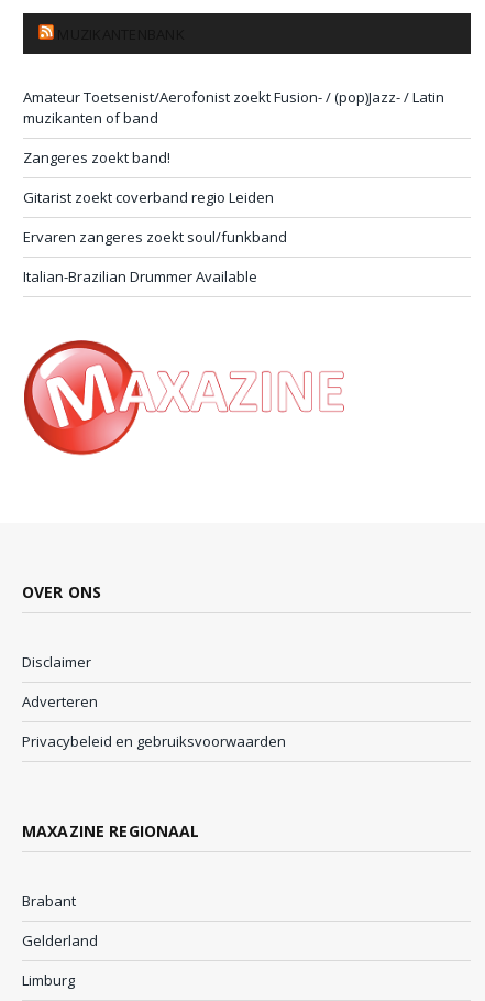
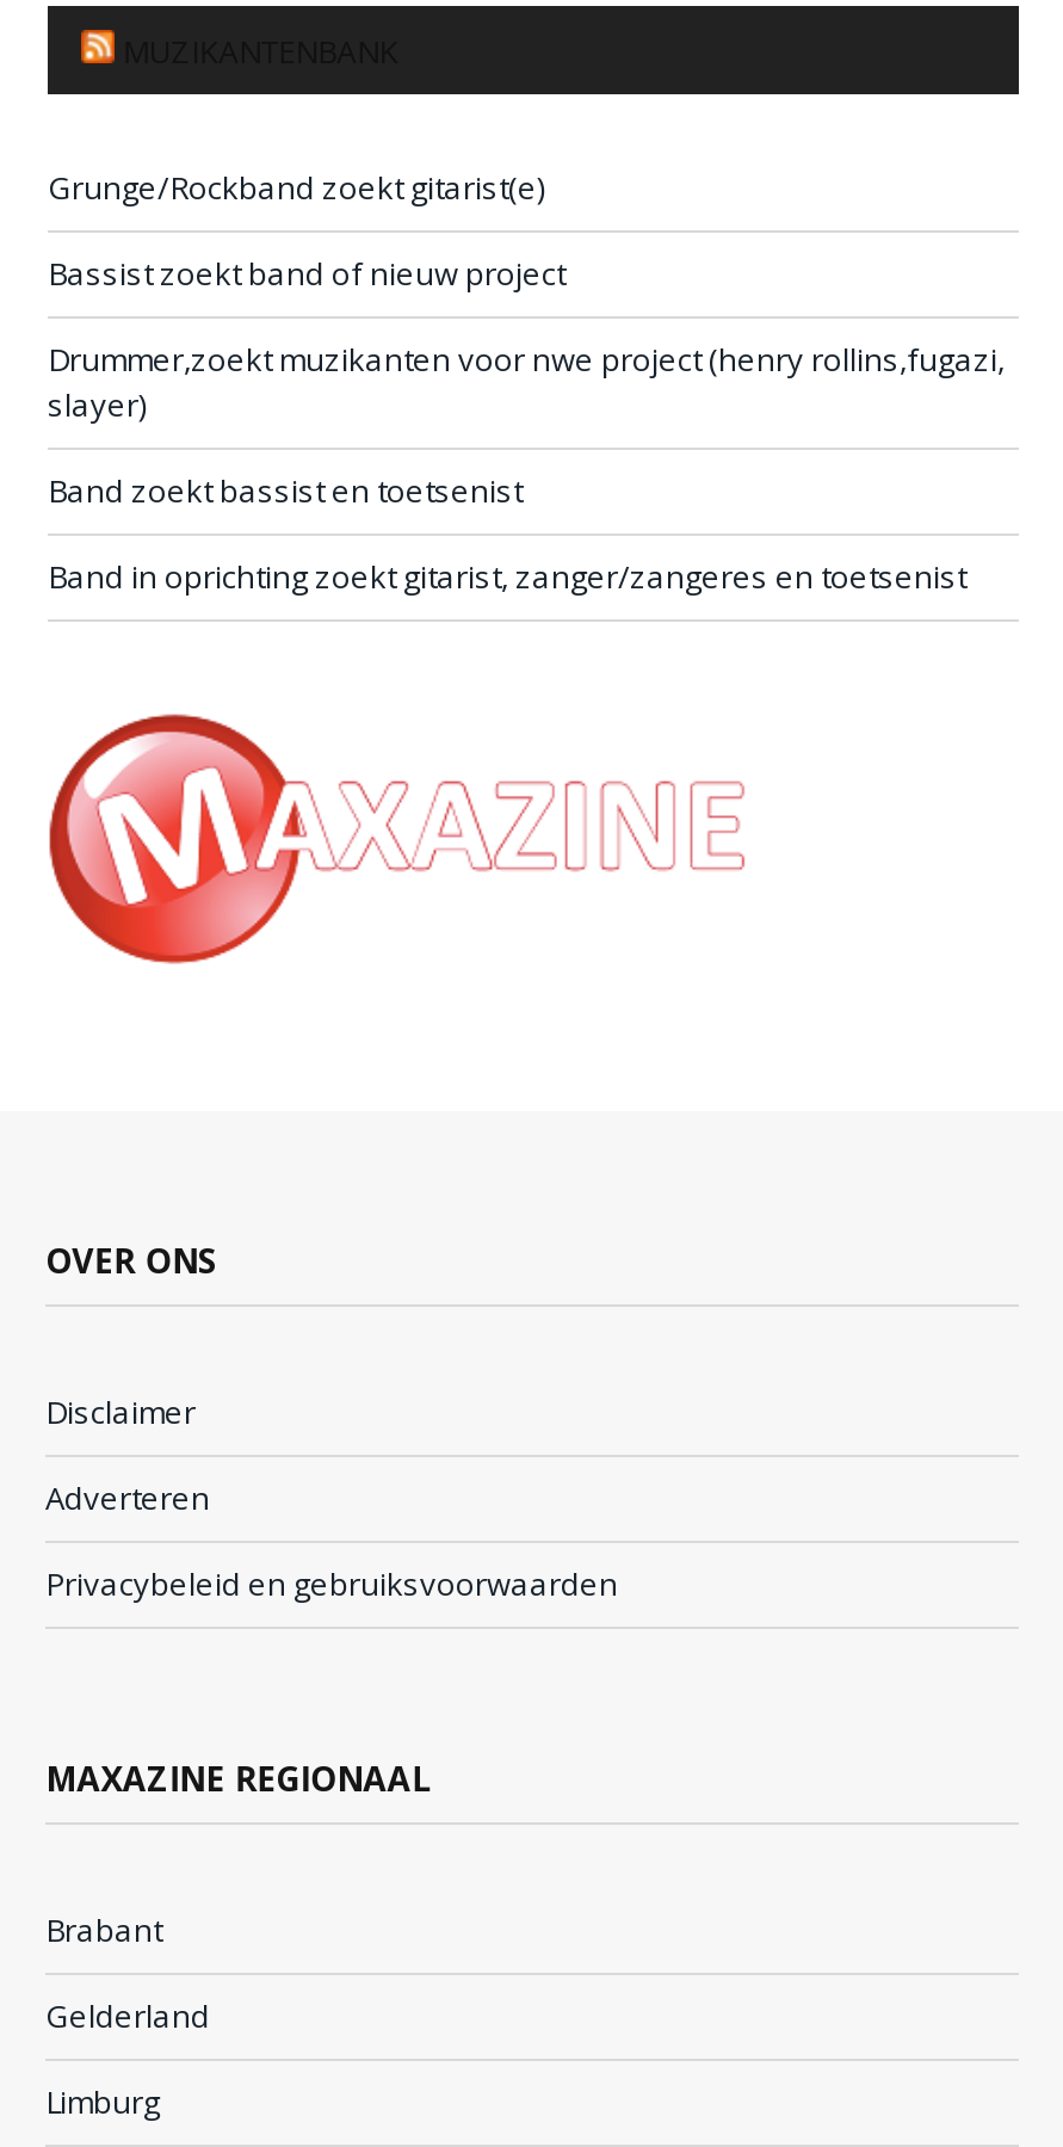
[23,87,444,128] Amateur Toetsenist/Aerofonist zoekt Fusion- / (pop)Jazz- / Latin | muzikanten of band -> [48,166,544,209] Grunge/Rockband zoekt gitarist(e)
[23,147,170,167] Zangeres zoekt band! -> [48,252,566,295] Bassist zoekt band of nieuw project
[23,187,274,207] Gitarist zoekt coverband regio Leiden -> [48,338,1005,426] Drummer,zoekt muzikanten voor nwe project (henry rollins,fugazi, | slayer)
[23,227,287,247] Ervaren zangeres zoekt soul/funkband -> [48,469,523,512] Band zoekt bassist en toetsenist
[23,266,257,286] Italian-Brazilian Drummer Available -> [48,555,966,598] Band in oprichting zoekt gitarist, zanger/zangeres en toetsenist

